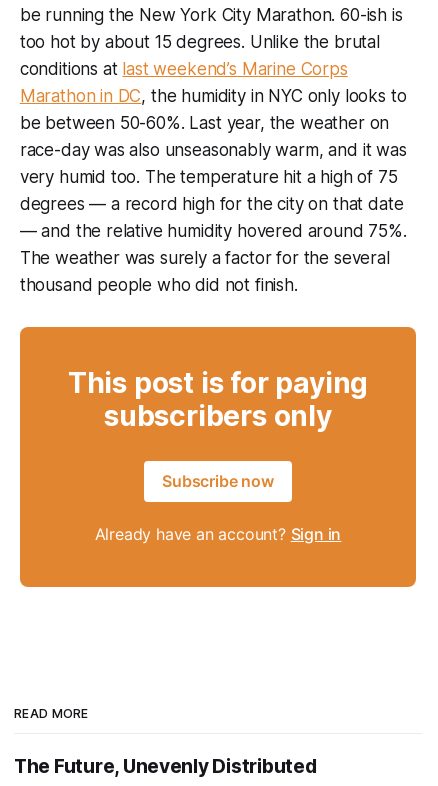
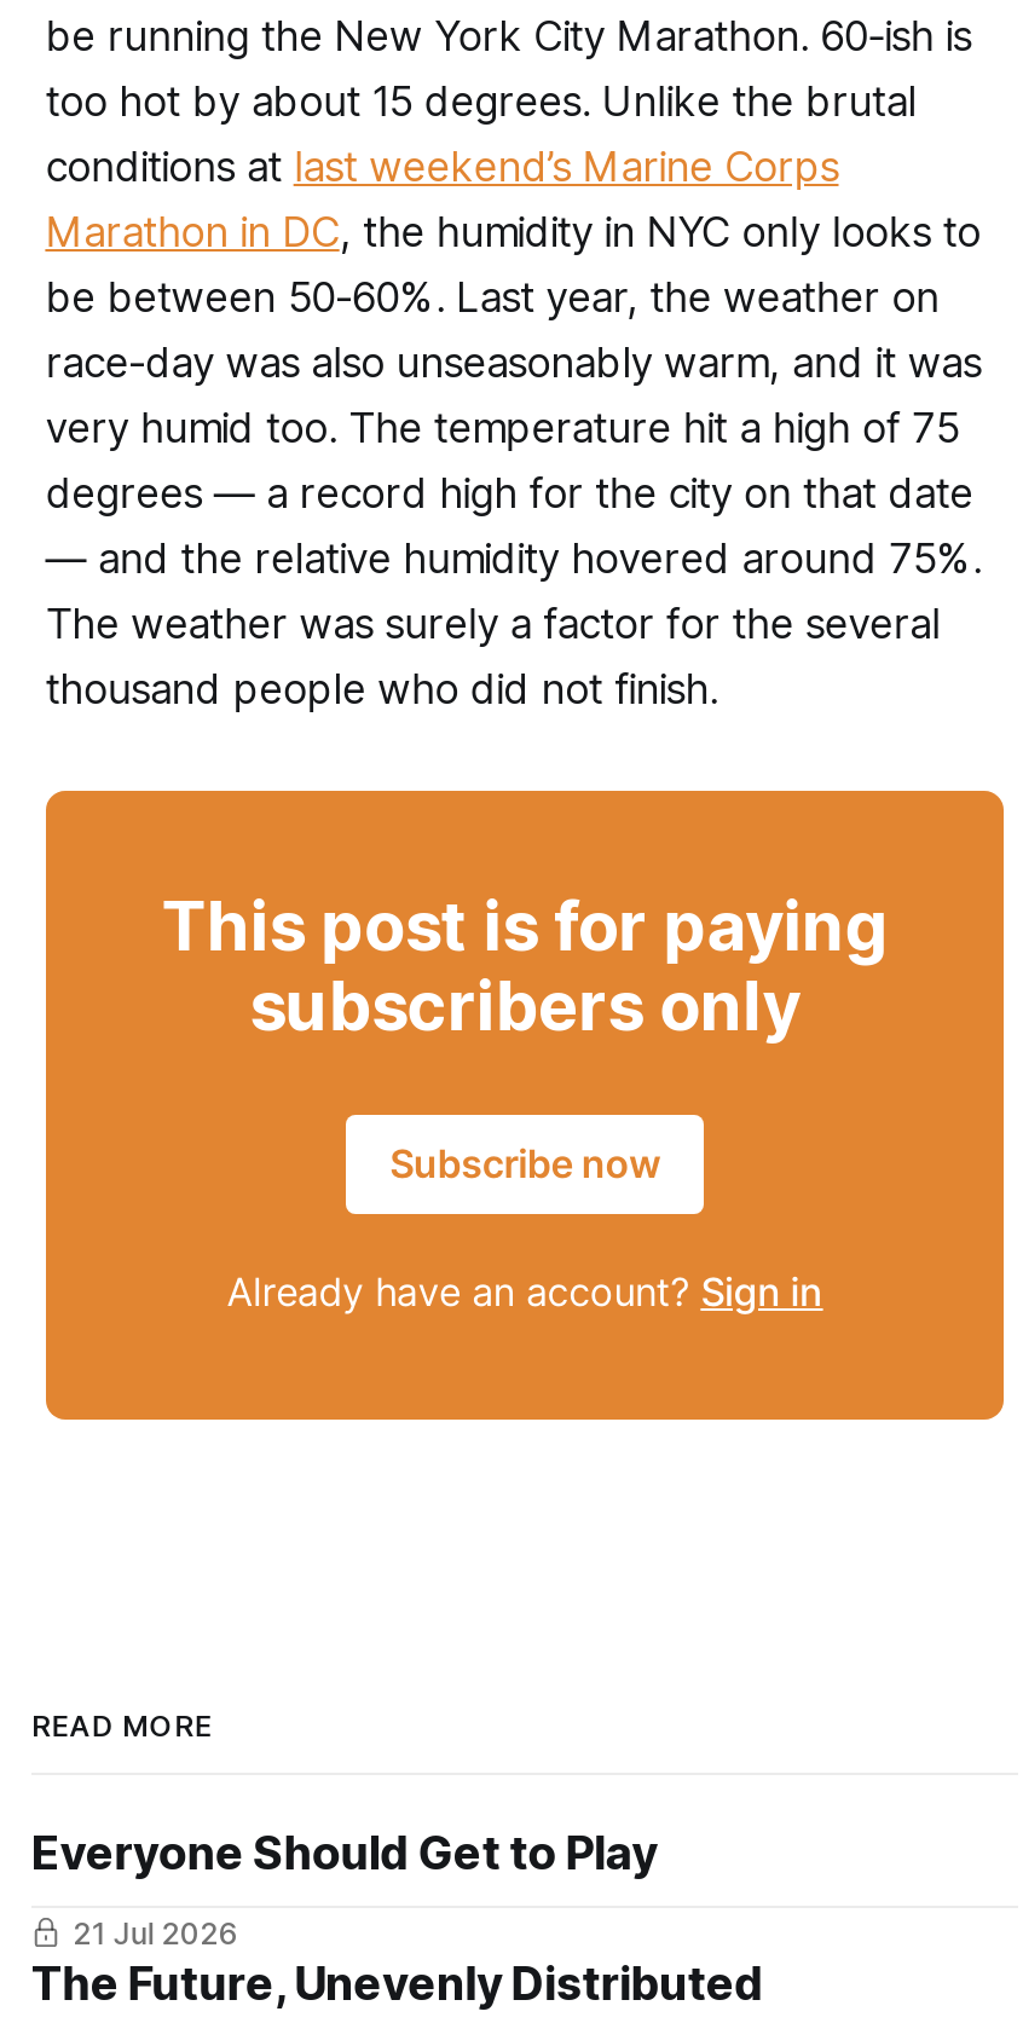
none -> [31,1824,657,1950] Everyone Should Get to Play | 21 Jul 2026

